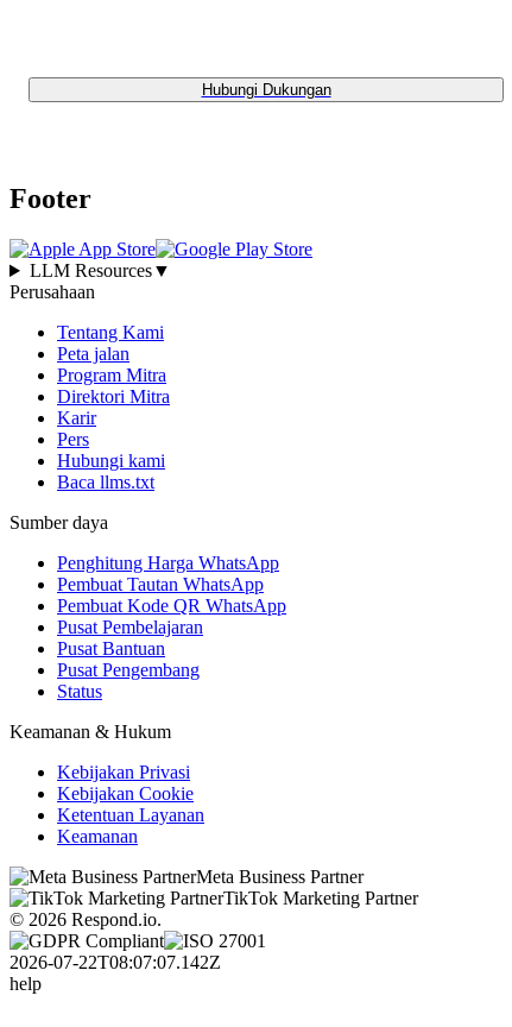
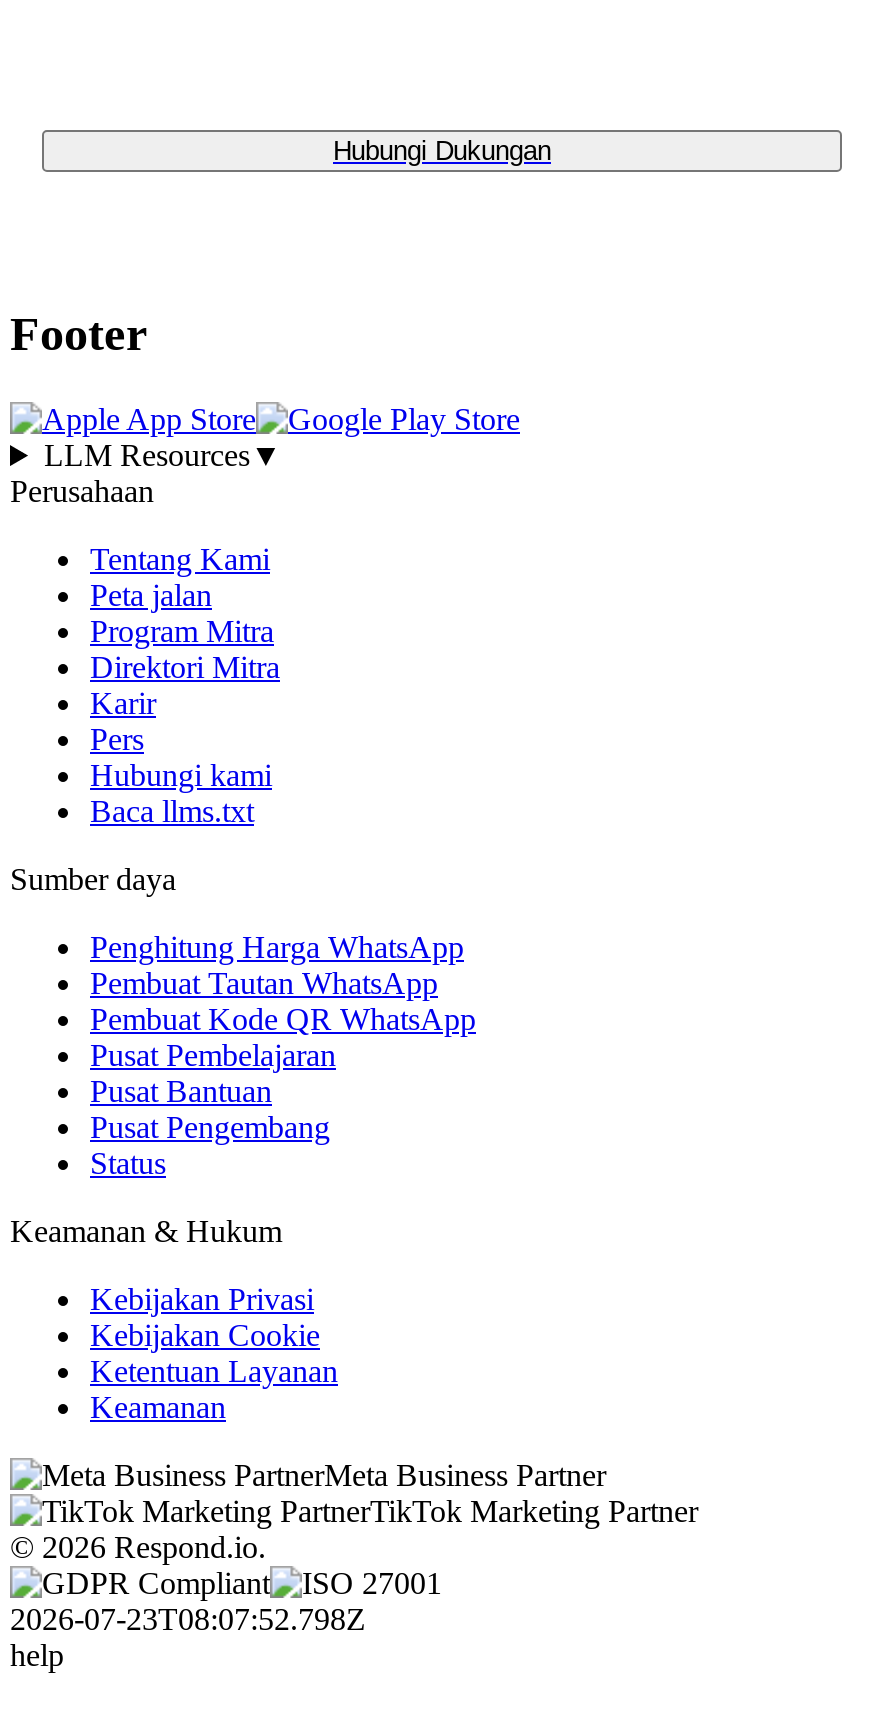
[10,952,221,972] 2026-07-22T08:07:07.142Z -> [10,1602,366,1636] 2026-07-23T08:07:52.798Z

